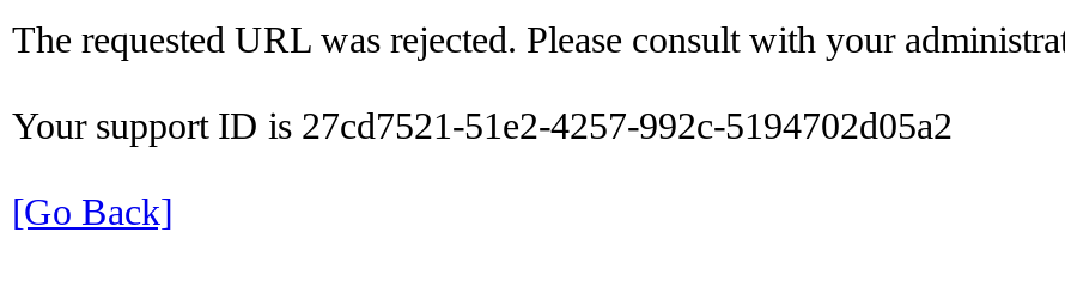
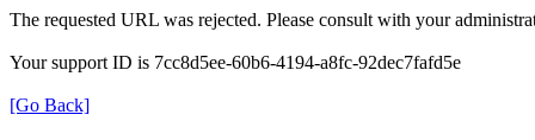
[12,105,953,146] Your support ID is 27cd7521-51e2-4257-992c-5194702d05a2 -> [10,52,461,72] Your support ID is 7cc8d5ee-60b6-4194-a8fc-92dec7fafd5e

